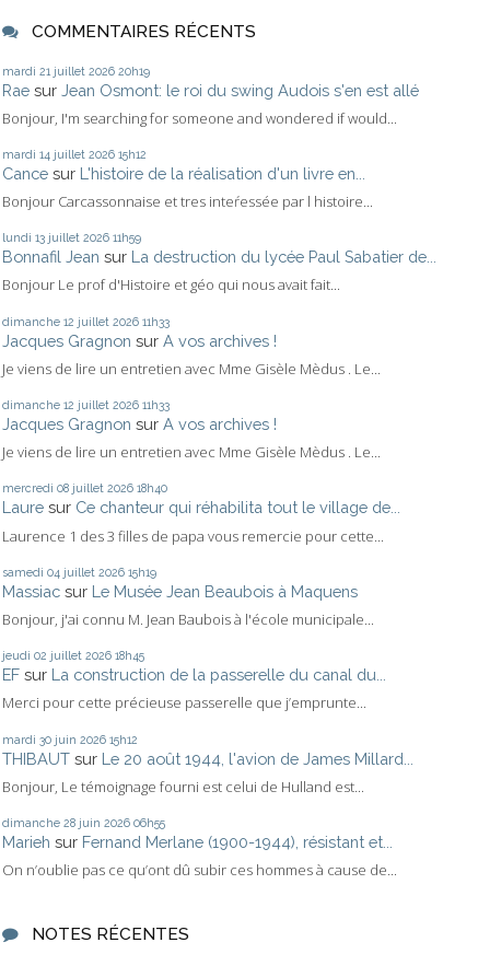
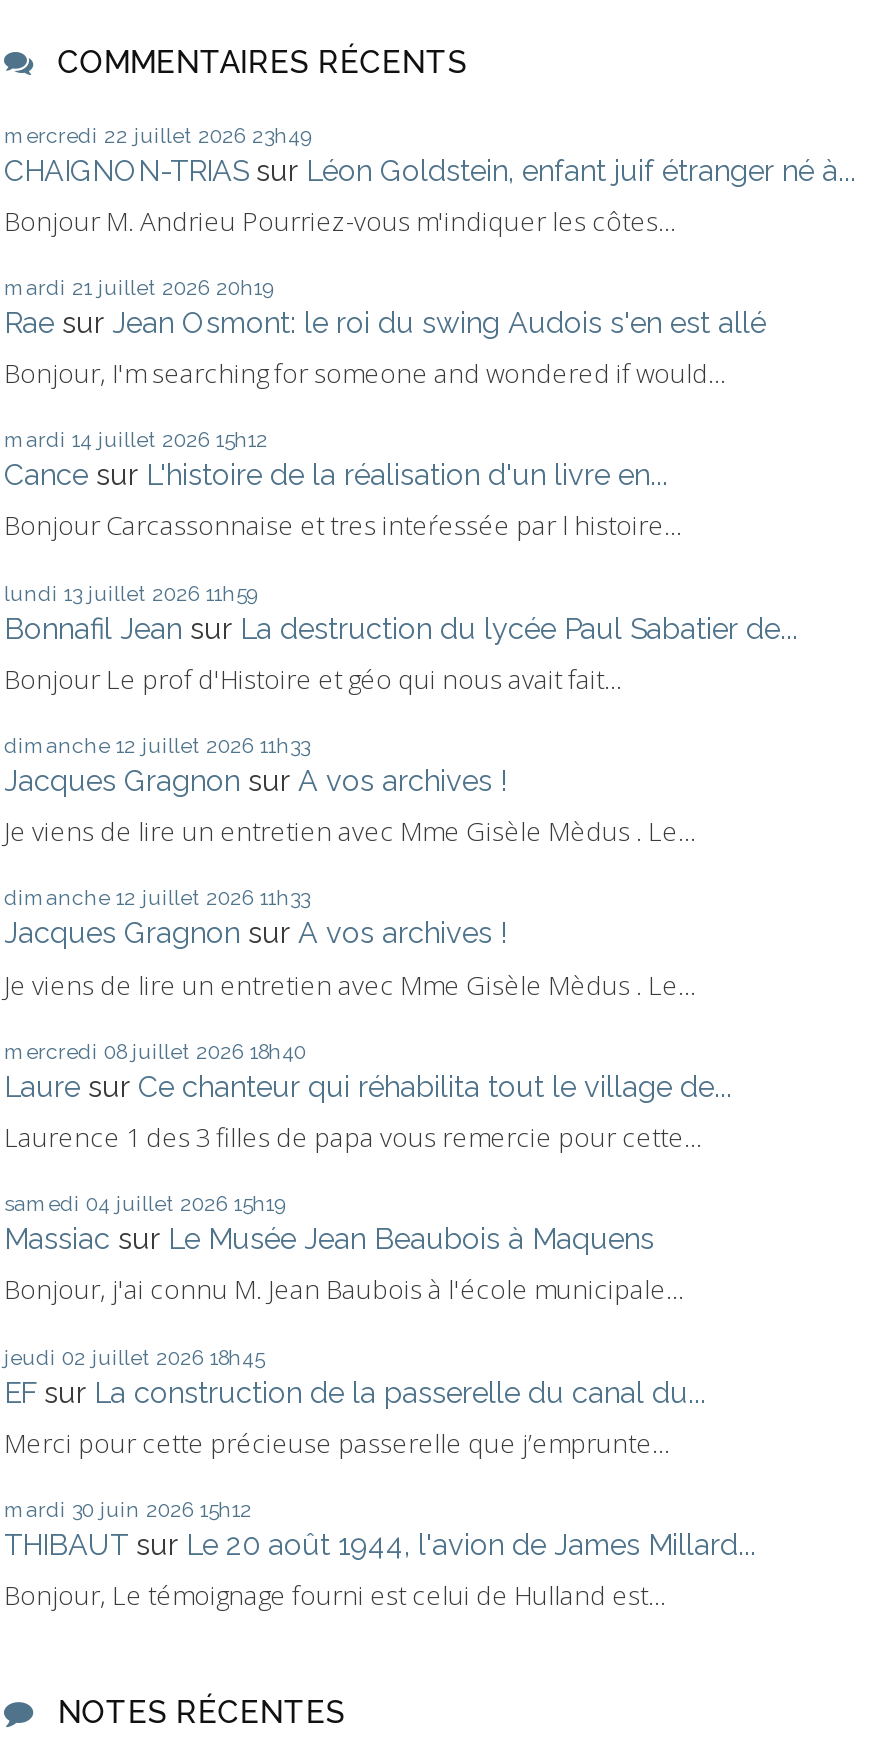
none -> [4,122,856,238] mercredi 22 juillet 2026 23h49 | CHAIGNON-TRIAS sur Léon Goldstein, enfant juif étranger né à... | Bonjour M. Andrieu Pourriez-vous m'indiquer les côtes...
moved [2,64,436,796] -> [4,275,798,1613]: mardi 21 juillet 2026 20h19 | Rae sur Jean Osmont: le roi du swing Audois s'en est allé | Bonjour, I'm searching for someone and wondered if would... | ... | THIBAUT sur Le 20 août 1944, l'avion de James Millard... | Bonjour, Le témoignage fourni est celui de Hulland est...
[2,816,397,880] dimanche 28 juin 2026 06h55 | Marieh sur Fernand Merlane (1900-1944), résistant et... | On n’oublie pas ce qu’ont dû subir ces hommes à cause de... -> none

